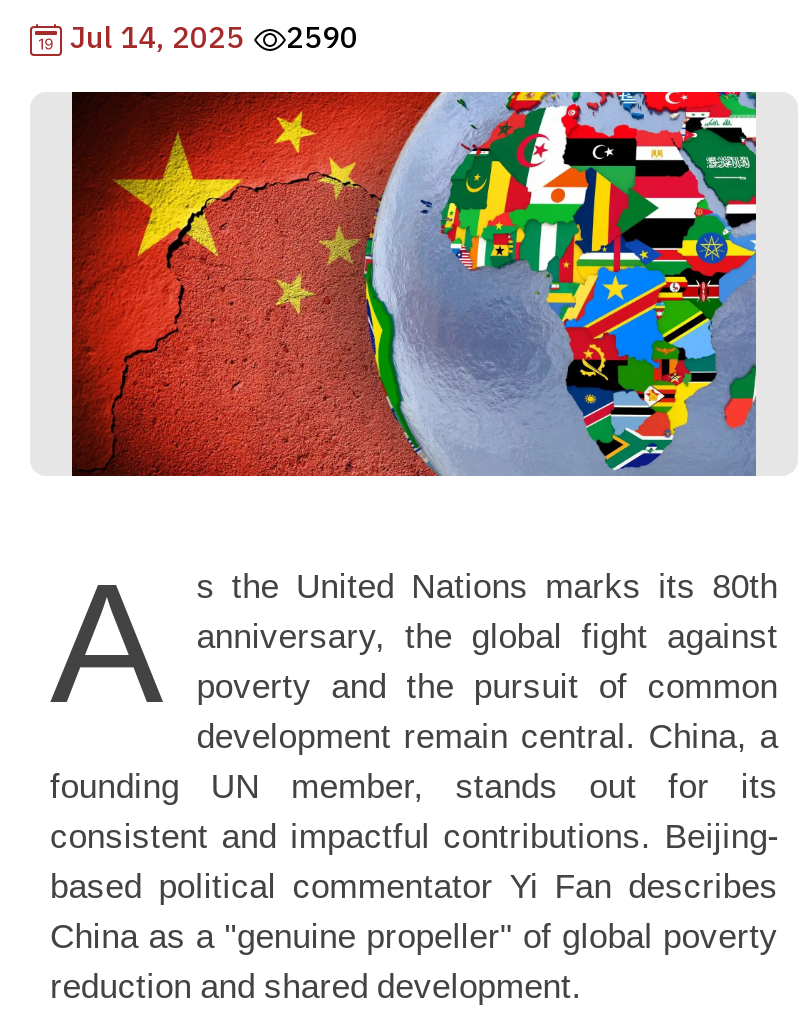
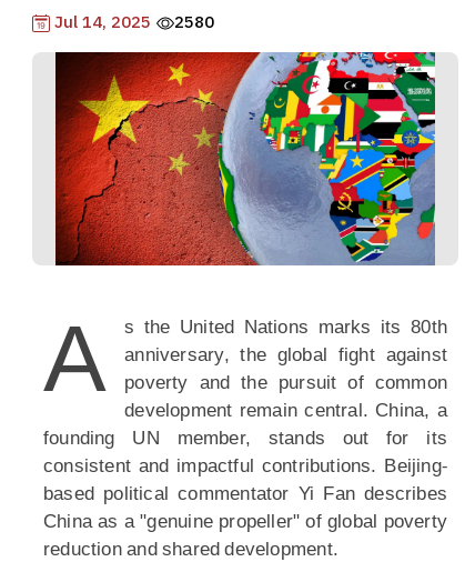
[62,16,358,60] Jul 14, 2025 2590 -> [50,10,214,34] Jul 14, 2025 2580

